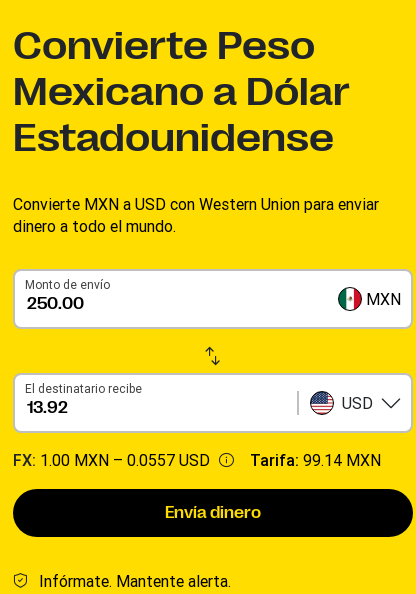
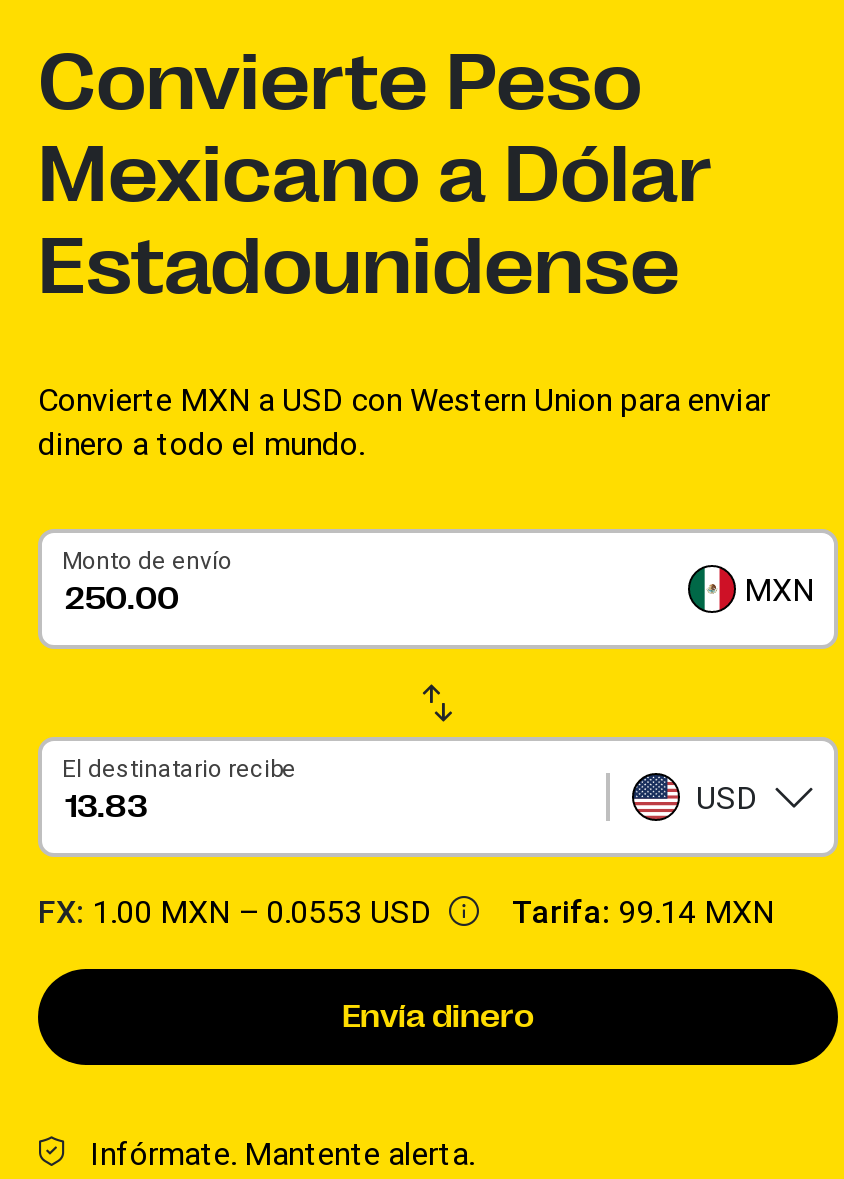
[13,450,381,470] FX: 1.00 MXN – 0.0557 USD Tarifa: 99.14 MXN -> [38,891,774,931] FX: 1.00 MXN – 0.0553 USD Tarifa: 99.14 MXN

